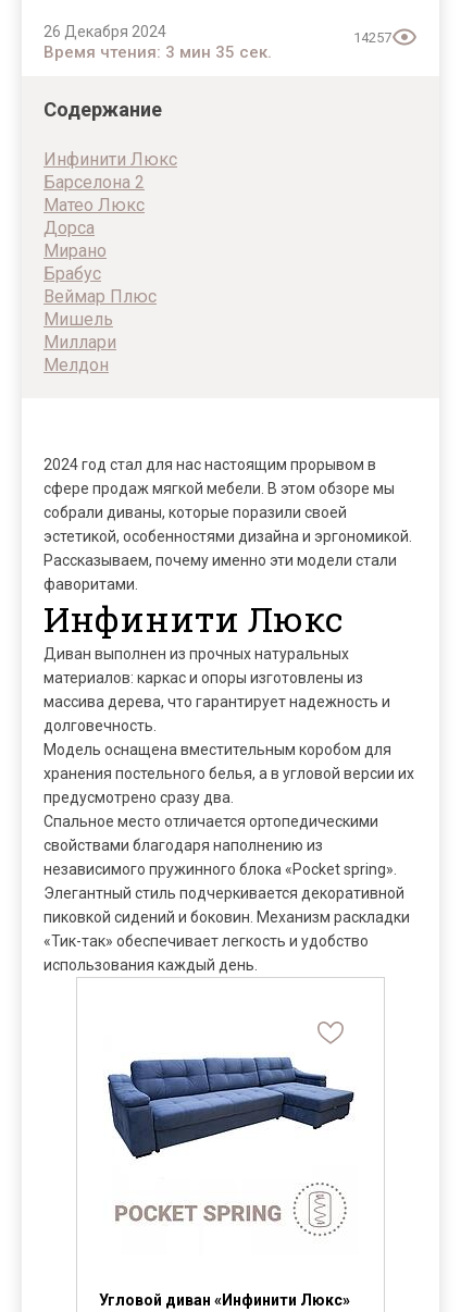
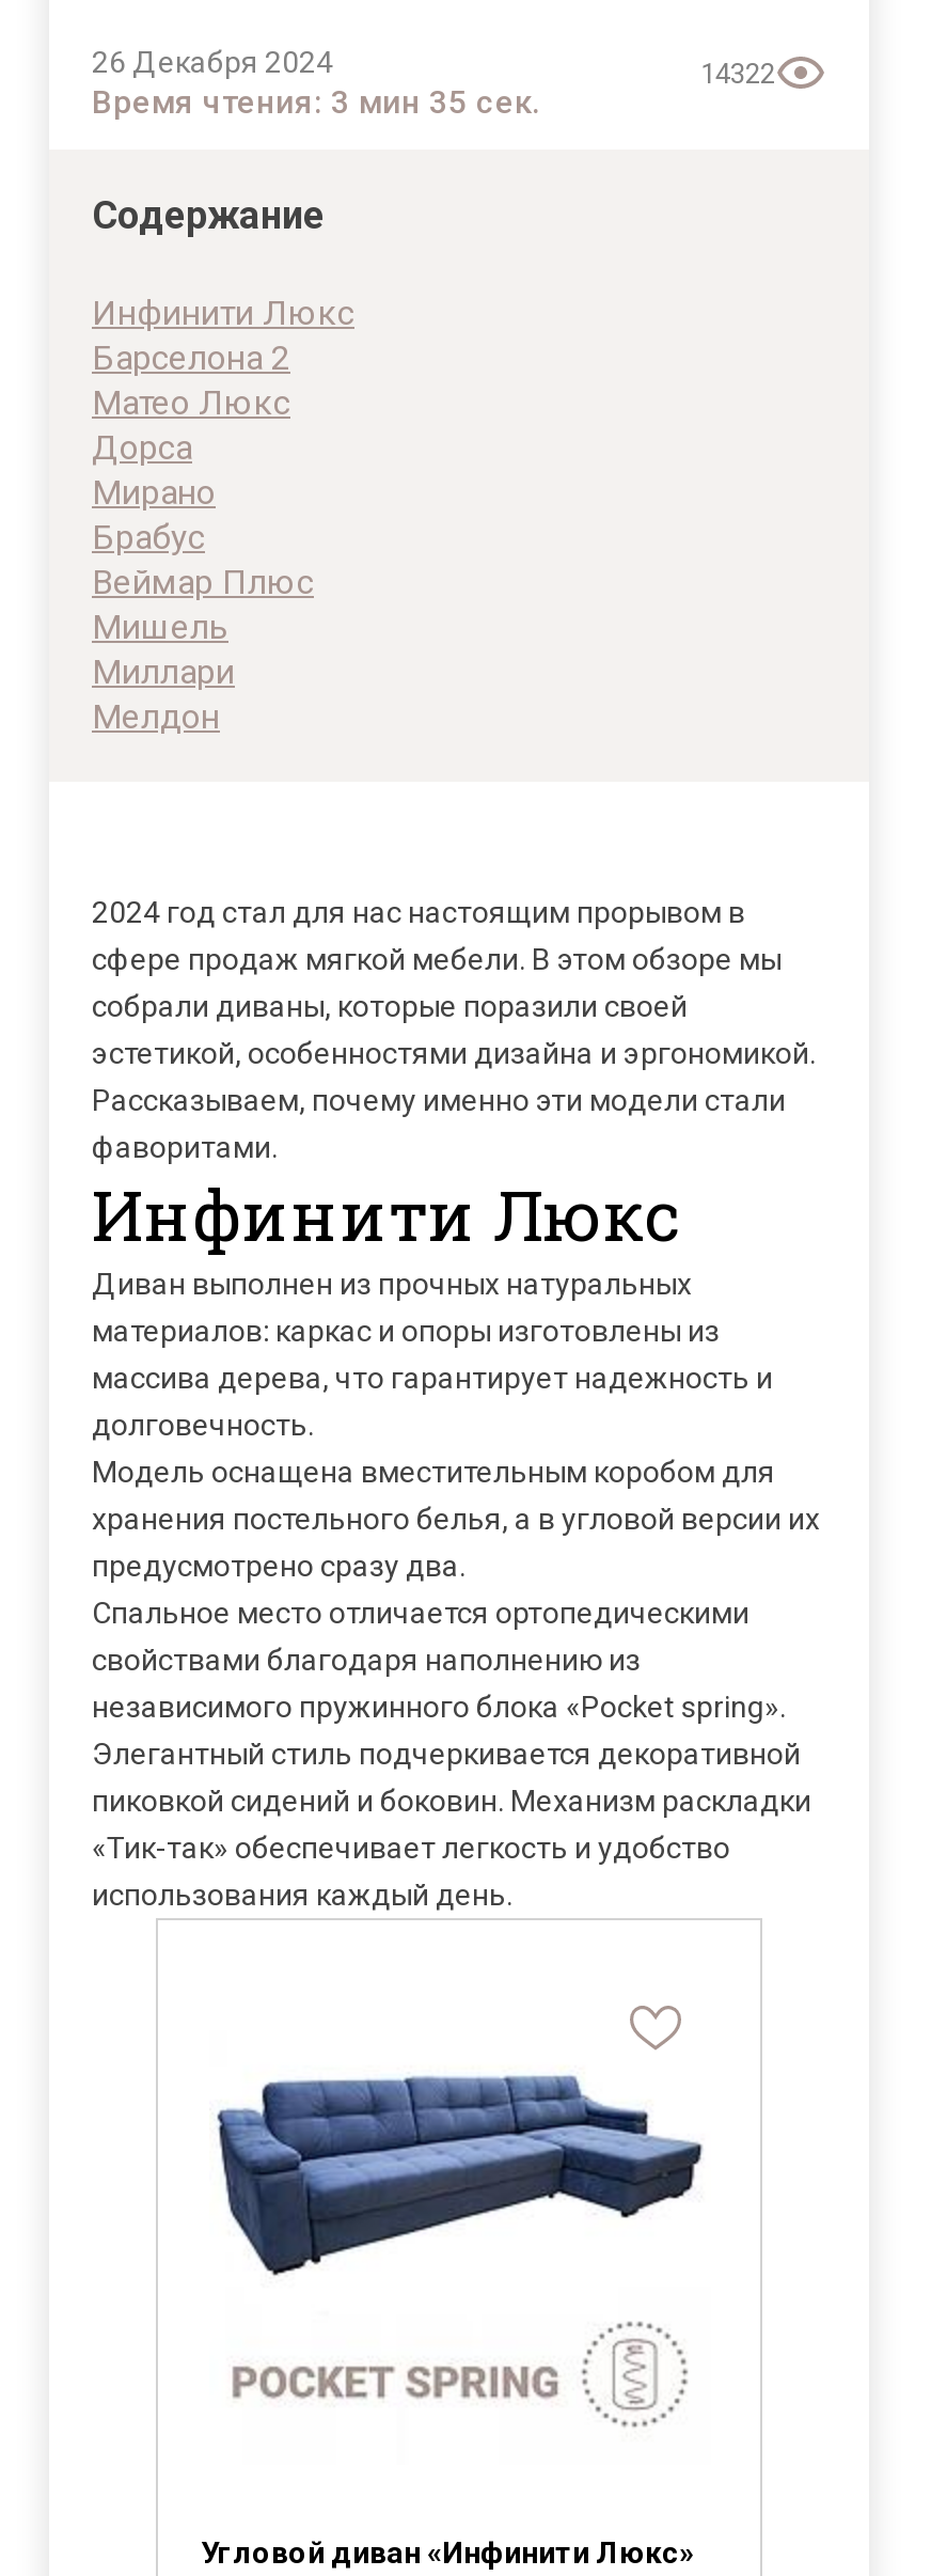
[353,29,391,45] 14257 -> [700,57,775,89] 14322

